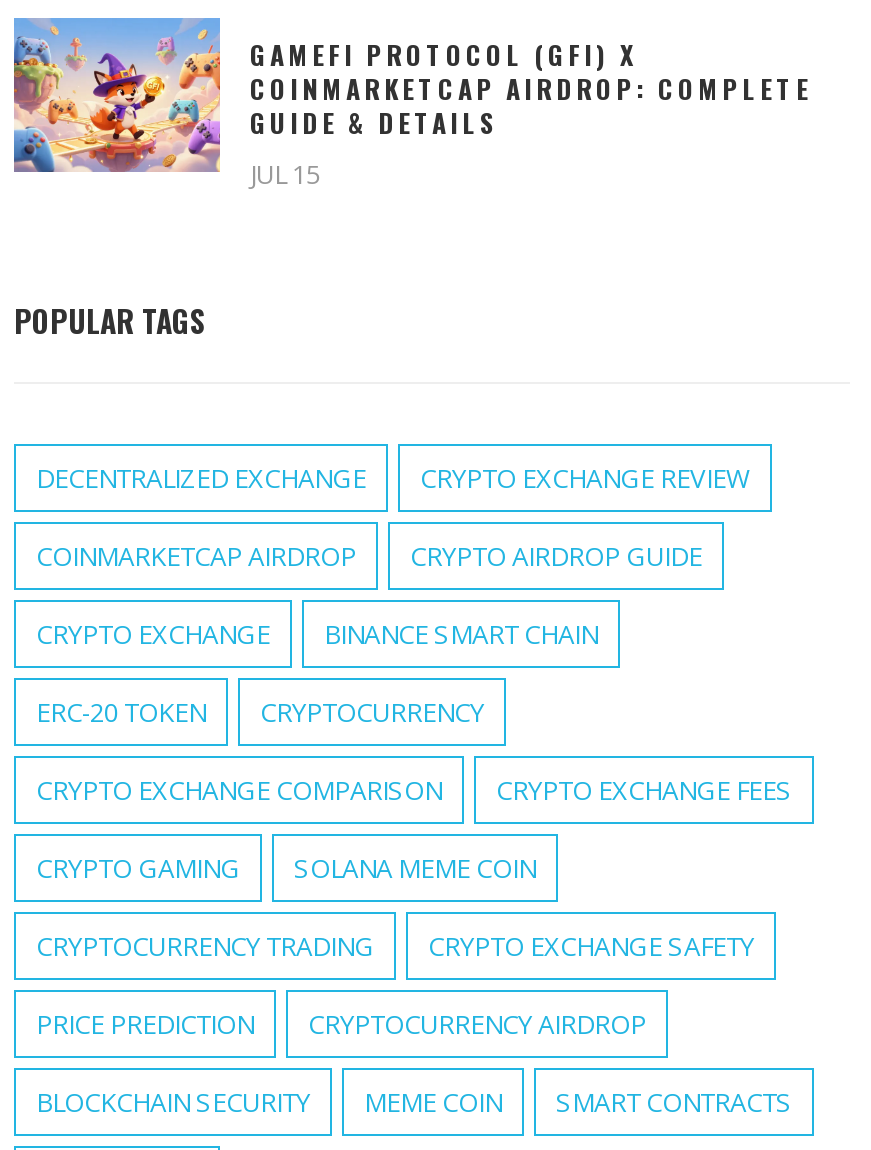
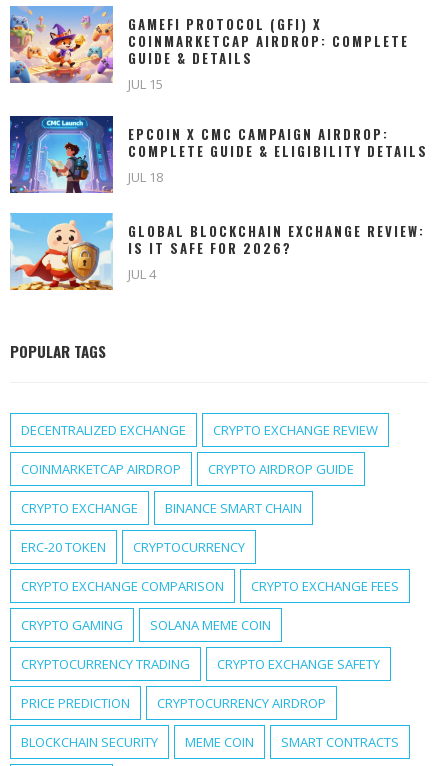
none -> [9,115,428,283] [image] | EPCOIN X CMC CAMPAIGN AIRDROP: | COMPLETE GUIDE & ELIGIBILITY DETAILS | JUL 18 | GLOBAL BLOCKCHAIN EXCHANGE REVIEW: | IS IT SAFE FOR 2026? | JUL 4
none -> [9,212,114,291] [image]

